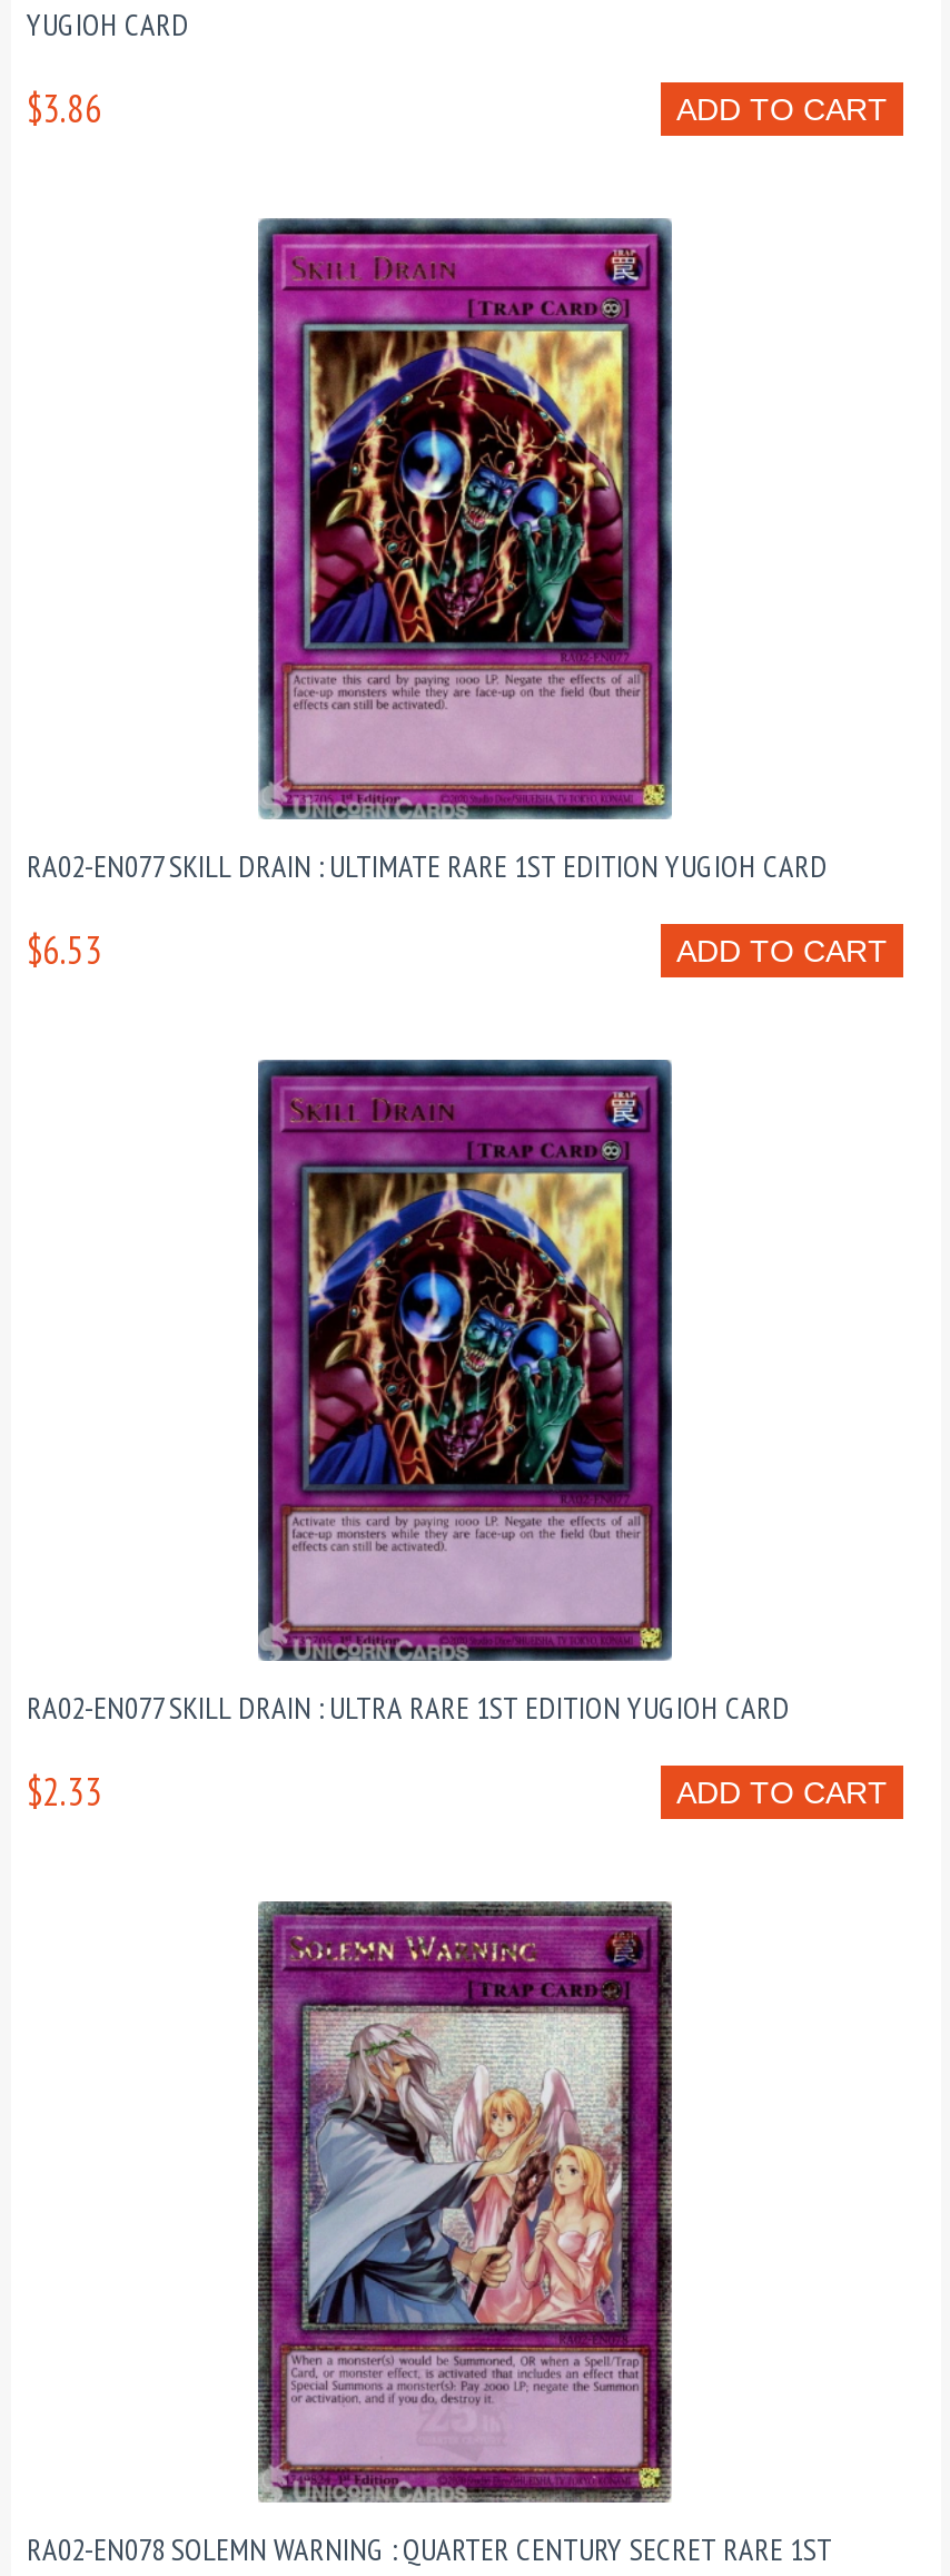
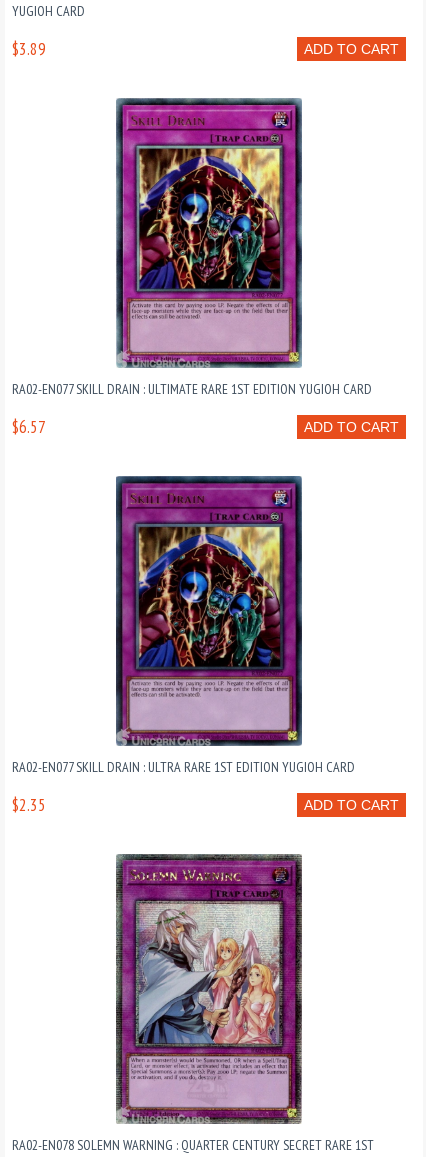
[27,85,102,134] $3.86 -> [12,38,46,60] $3.89
[27,926,102,975] $6.53 -> [12,416,46,438] $6.57
[27,1768,102,1817] $2.33 -> [12,794,46,816] $2.35

